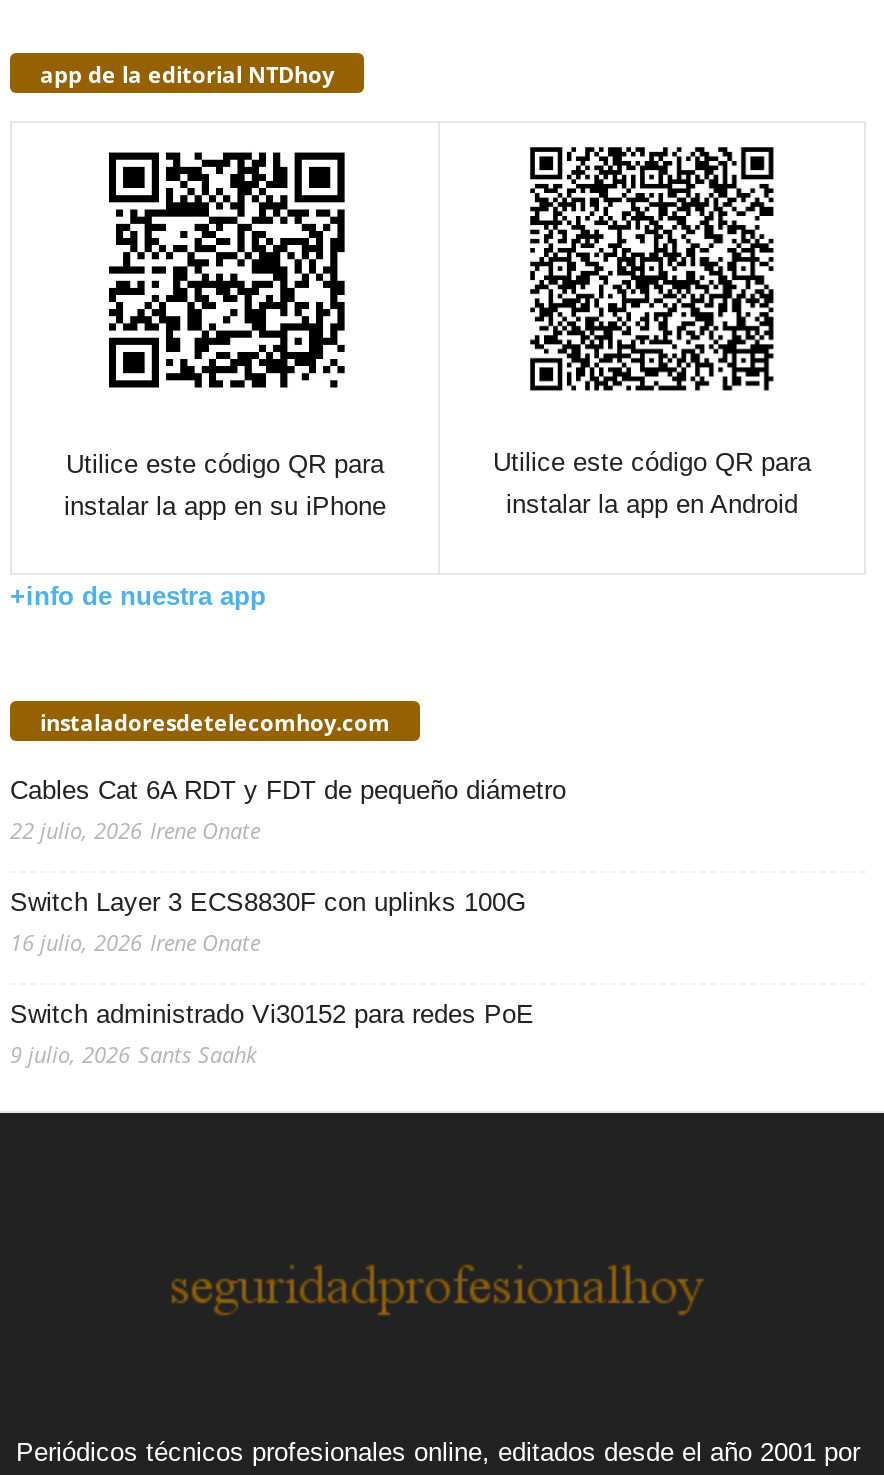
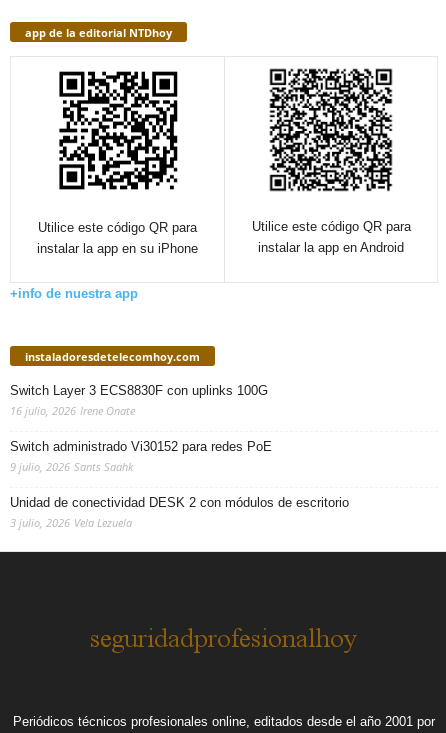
[10,774,566,844] Cables Cat 6A RDT y FDT de pequeño diámetro | 22 julio, 2026 Irene Onate -> none
moved [10,886,534,1068] -> [10,383,272,474]: Switch Layer 3 ECS8830F con uplinks 100G | 16 julio, 2026 Irene Onate | Switch administrado Vi30152 para redes PoE | 9 julio, 2026 Sants Saahk
none -> [10,495,349,530] Unidad de conectividad DESK 2 con módulos de escritorio | 3 julio, 2026 Vela Lezuela

